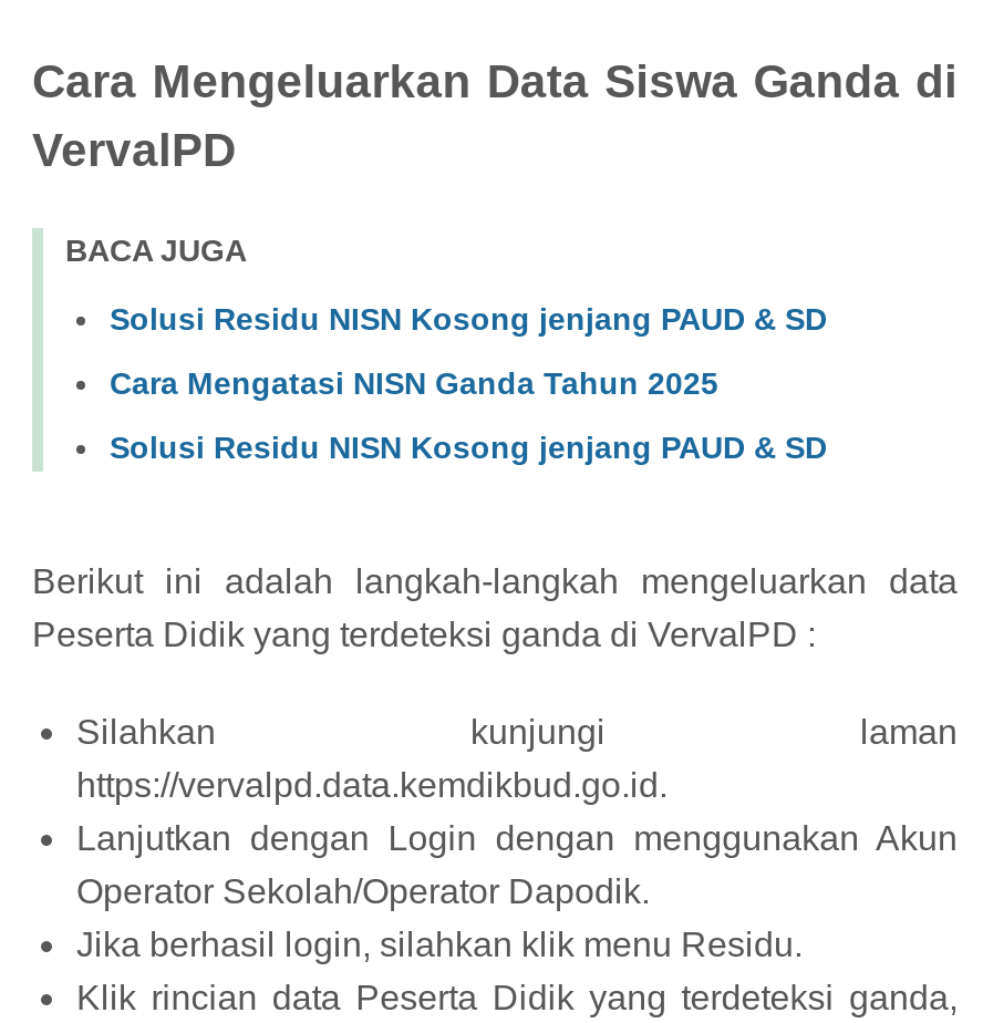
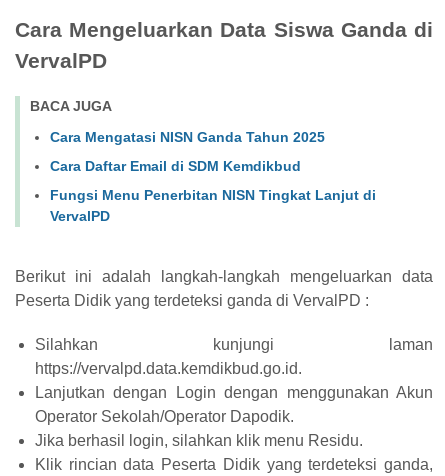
[110,300,827,335] Solusi Residu NISN Kosong jenjang PAUD & SD -> none
moved [110,364,718,400] -> [50,128,325,144]: Cara Mengatasi NISN Ganda Tahun 2025
[110,428,827,464] Solusi Residu NISN Kosong jenjang PAUD & SD -> [50,157,376,223] Cara Daftar Email di SDM Kemdikbud | Fungsi Menu Penerbitan NISN Tingkat Lanjut di | VervalPD

